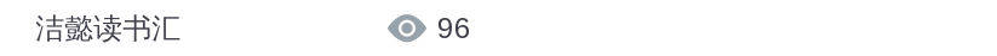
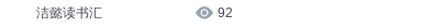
[437,11,471,44] 96 -> [218,5,233,20] 92

